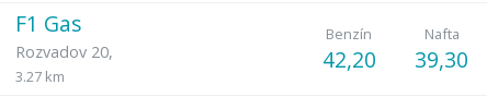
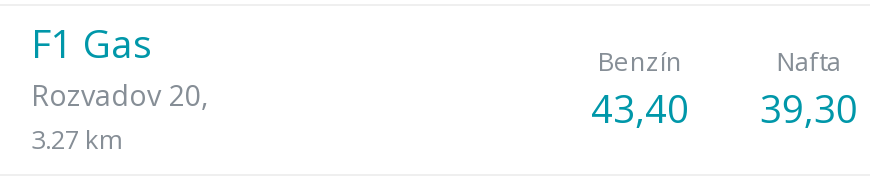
[322,44,469,74] 42,20 39,30 -> [591,81,858,135] 43,40 39,30

